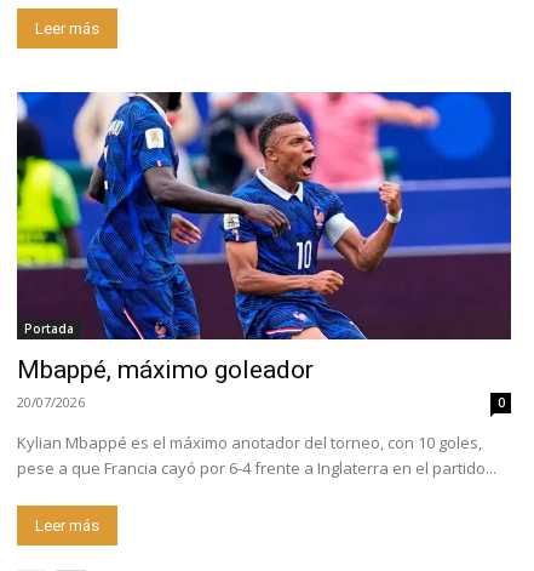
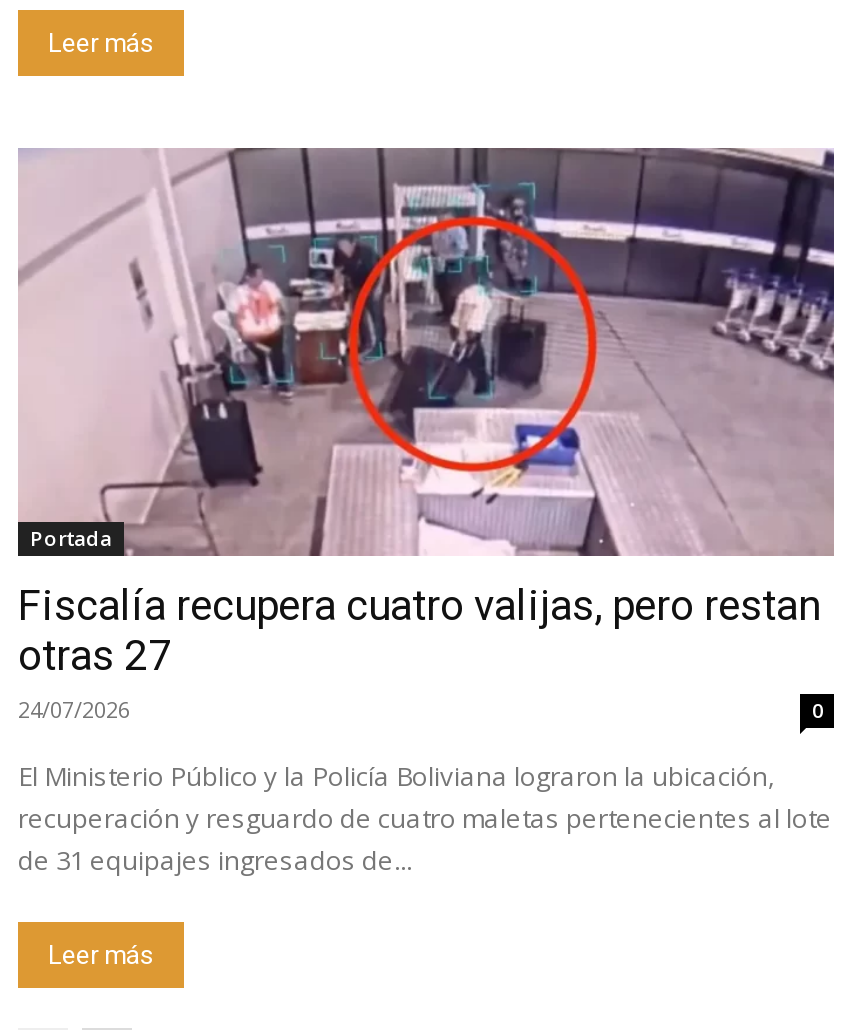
[16,91,512,411] [image] | Mbappé, máximo goleador | 20/07/2026 -> [18,146,836,724] [image] | Fiscalía recupera cuatro valijas, pero restan | otras 27 | 24/07/2026
[17,432,496,479] Kylian Mbappé es el máximo anotador del torneo, con 10 goles, | pese a que Francia cayó por 6-4 frente a Inglaterra en el partido... -> [18,758,832,878] El Ministerio Público y la Policía Boliviana lograron la ubicación, | recuperación y resguardo de cuatro maletas pertenecientes al lote | de 31 equipajes ingresados de...

